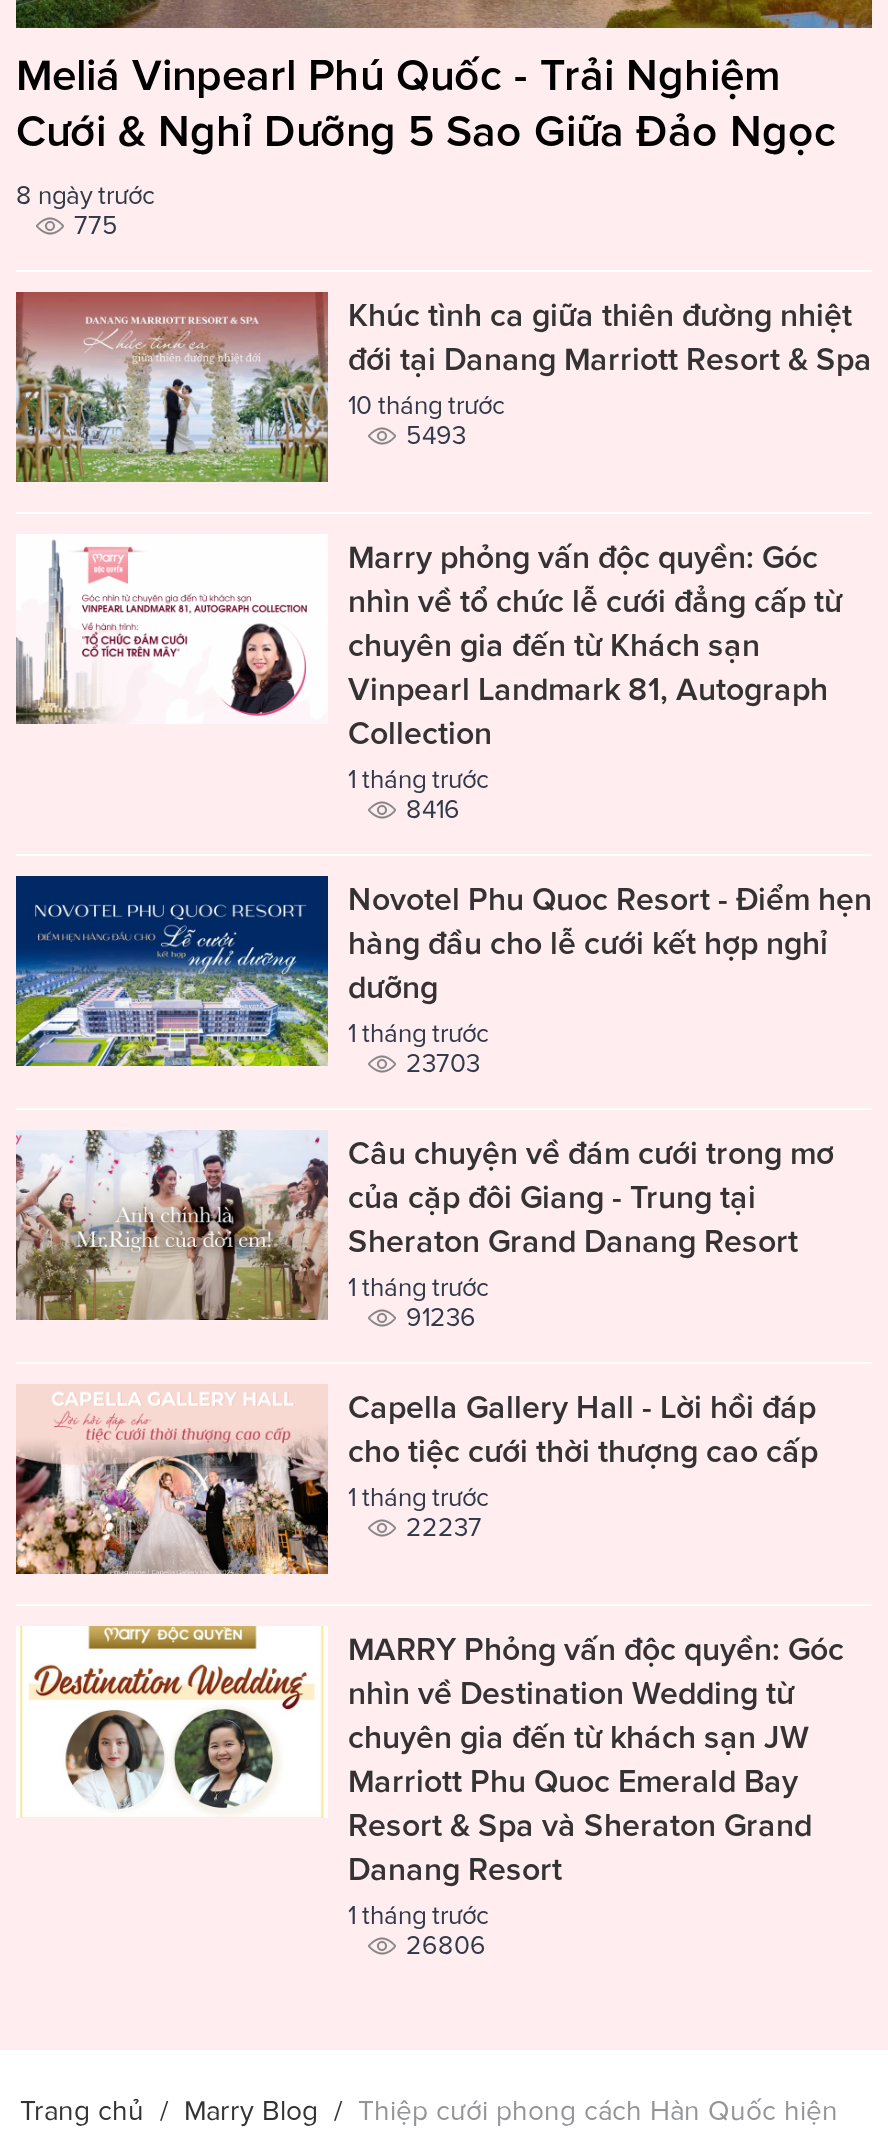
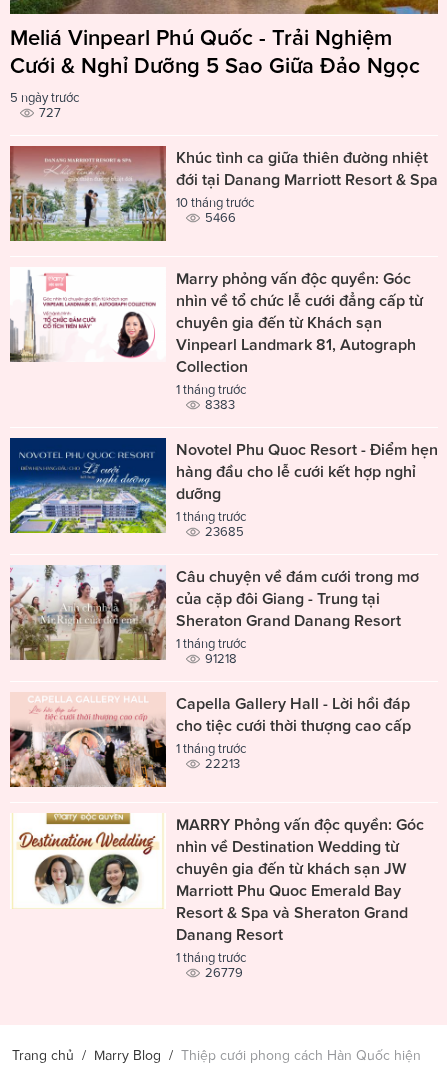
[16,179,154,209] 8 ngày trước -> [10,90,79,105] 5 ngày trước
[74,209,118,239] 775 -> [39,105,61,120] 727
[406,419,466,449] 5493 -> [205,210,236,225] 5466
[406,794,460,824] 8416 -> [205,397,235,412] 8383
[406,1048,480,1078] 23703 -> [205,524,244,539] 23685
[406,1302,476,1332] 91236 -> [205,651,237,666] 91218
[406,1512,482,1542] 22237 -> [205,756,240,771] 22213
[406,1931,486,1961] 26806 -> [205,965,243,980] 26779

